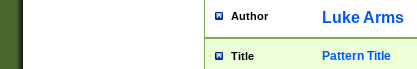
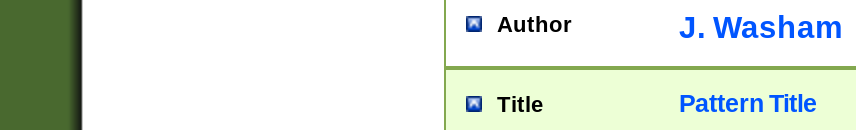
[321,9,403,26] Luke Arms -> [679,10,843,44] J. Washam

